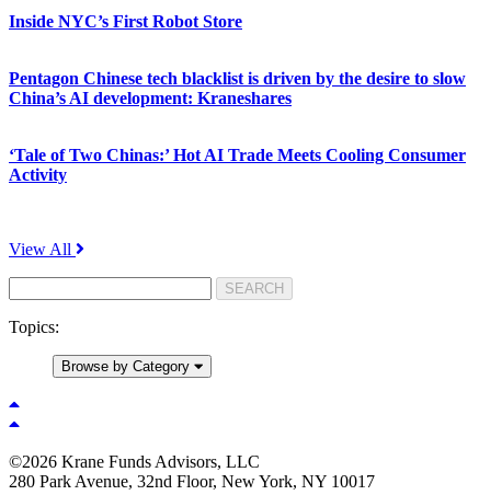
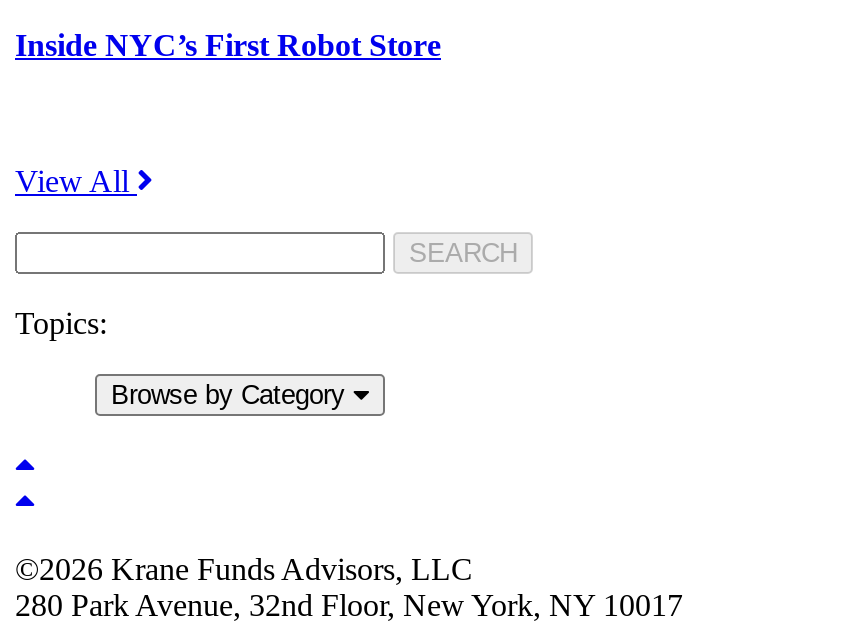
[9,69,466,184] Pentagon Chinese tech blacklist is driven by the desire to slow | China’s AI development: Kraneshares | ‘Tale of Two Chinas:’ Hot AI Trade Meets Cooling Consumer | Activity -> none

